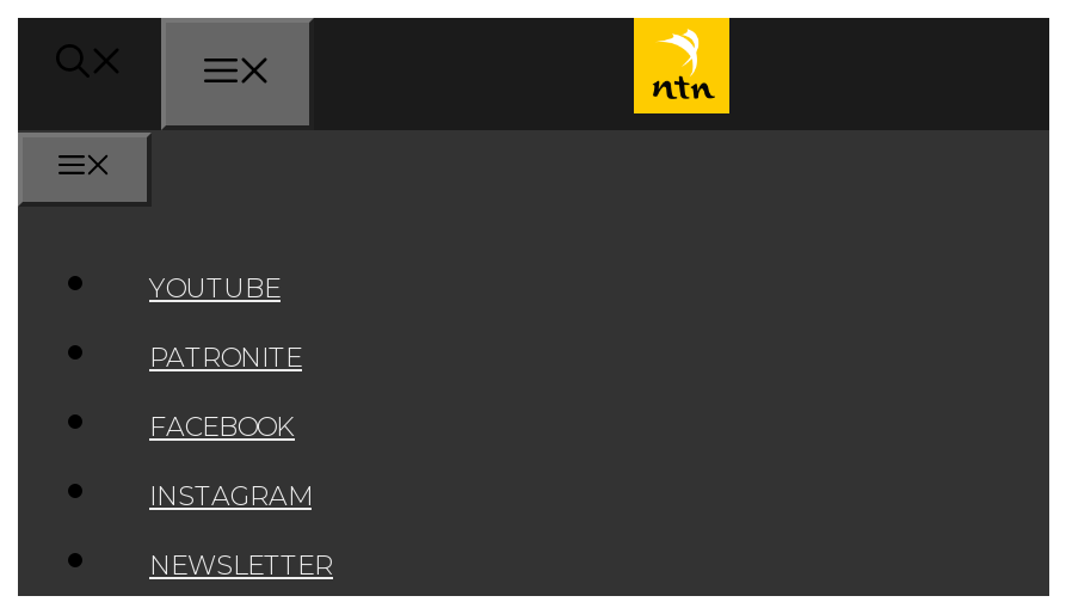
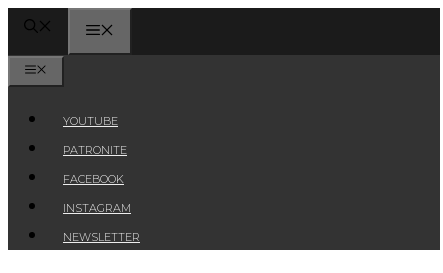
[631,16,732,116] [image] -> none

